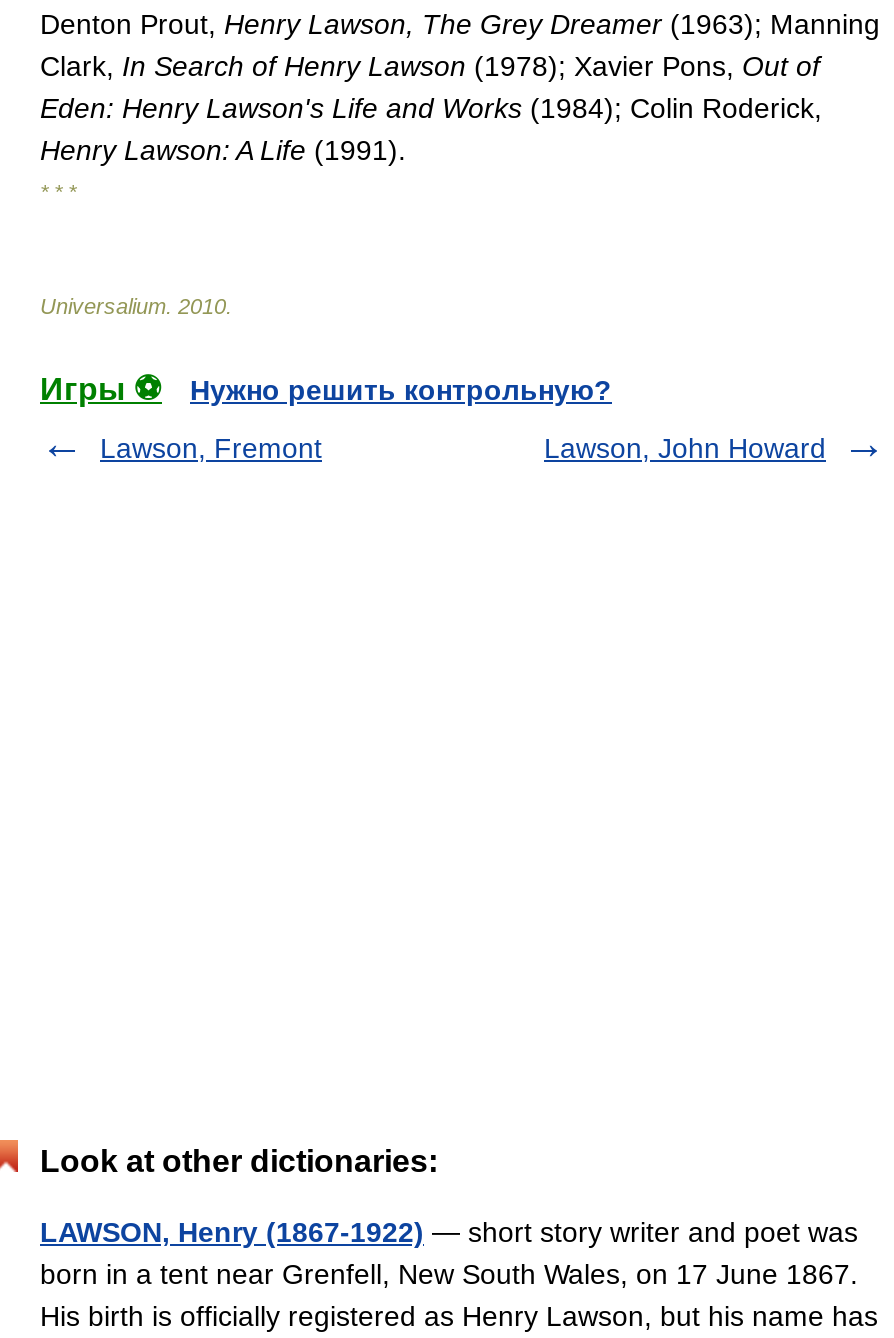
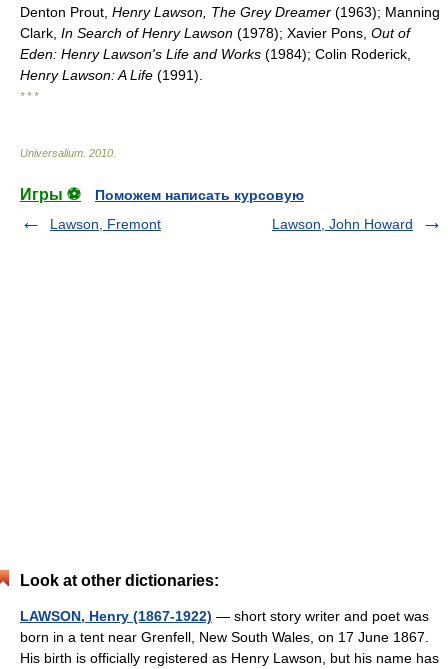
[190,374,612,406] Нужно решить контрольную? -> [95,187,304,203] Поможем написать курсовую

